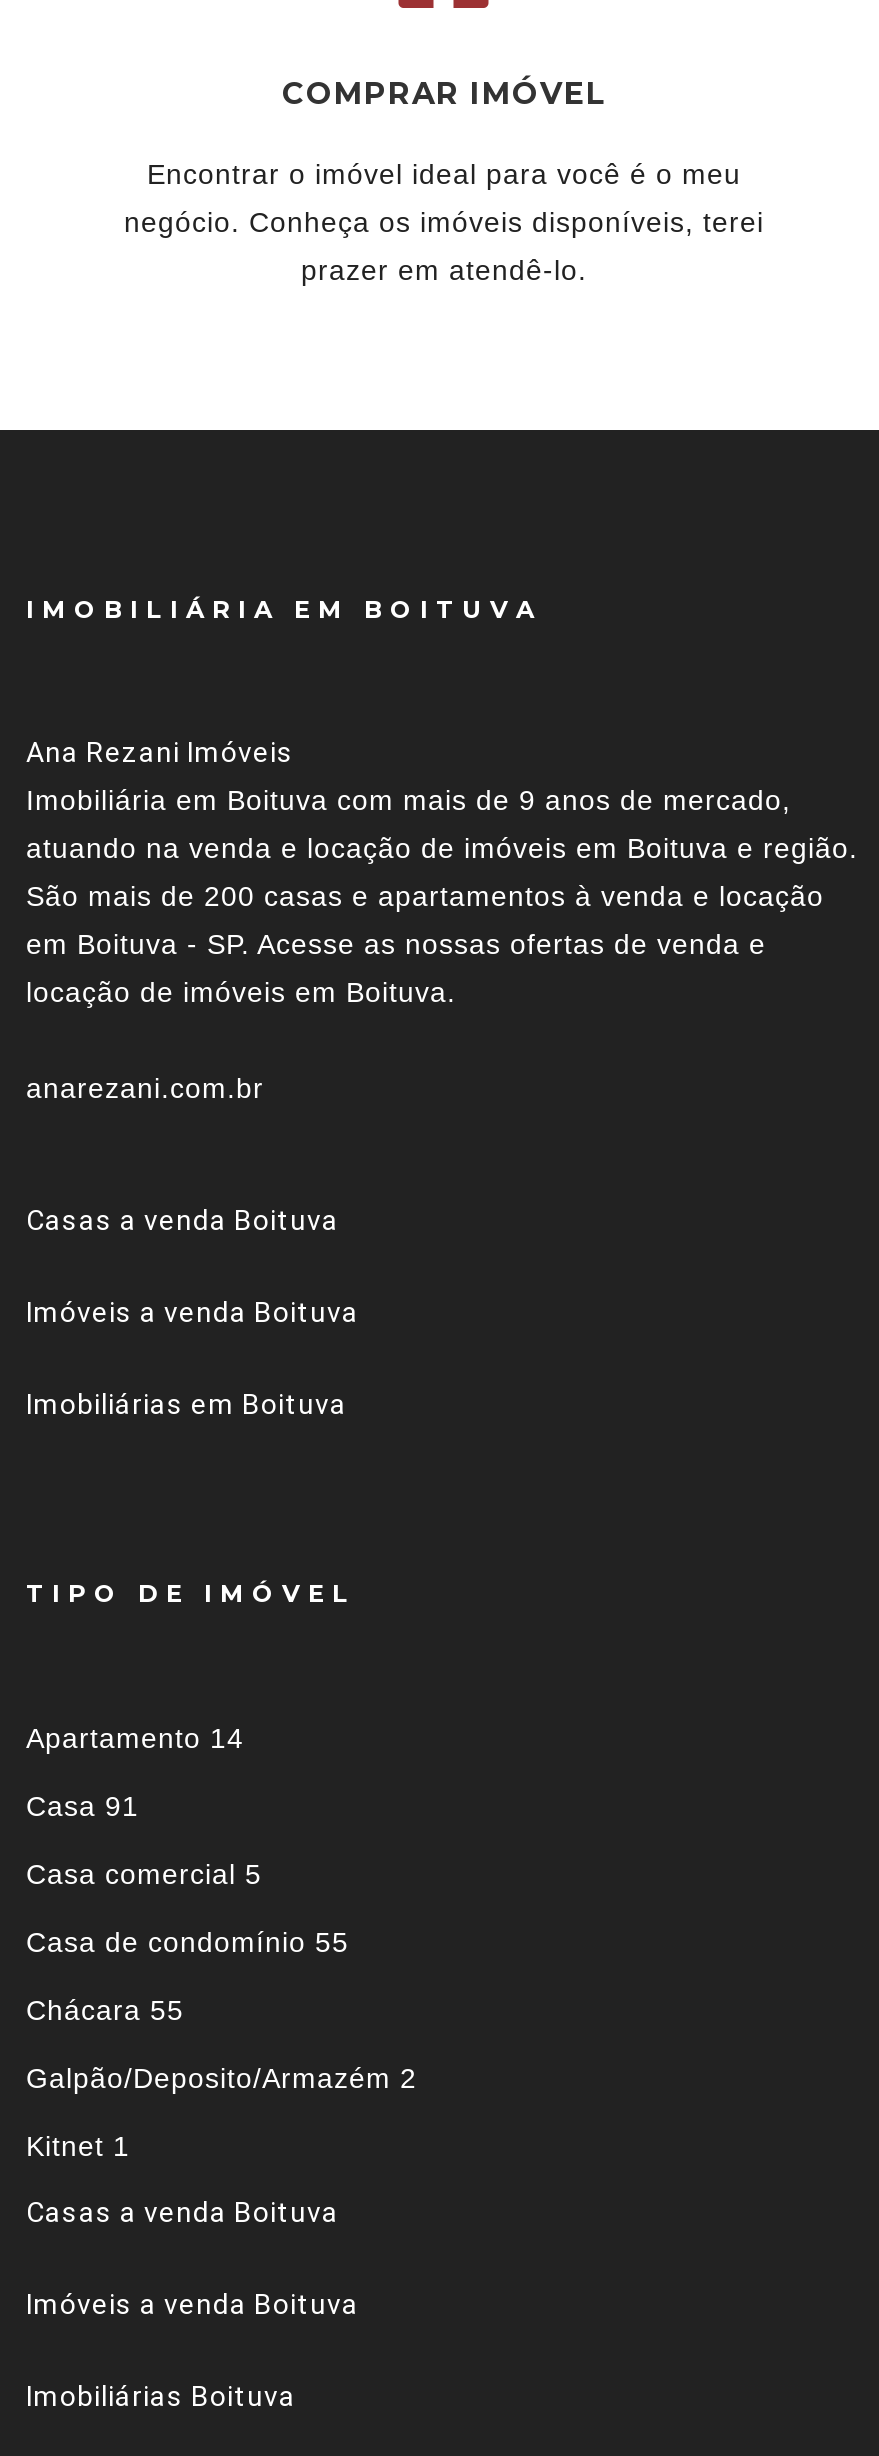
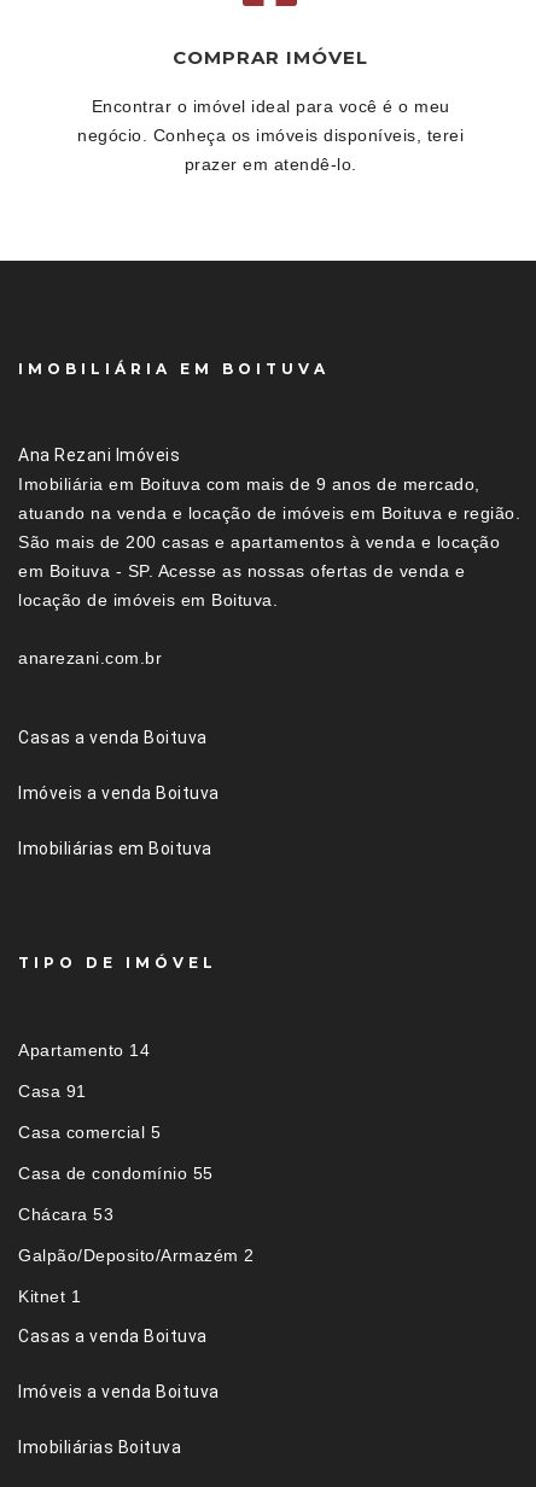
[26,1994,184,2026] Chácara 55 -> [18,1204,113,1224] Chácara 53

